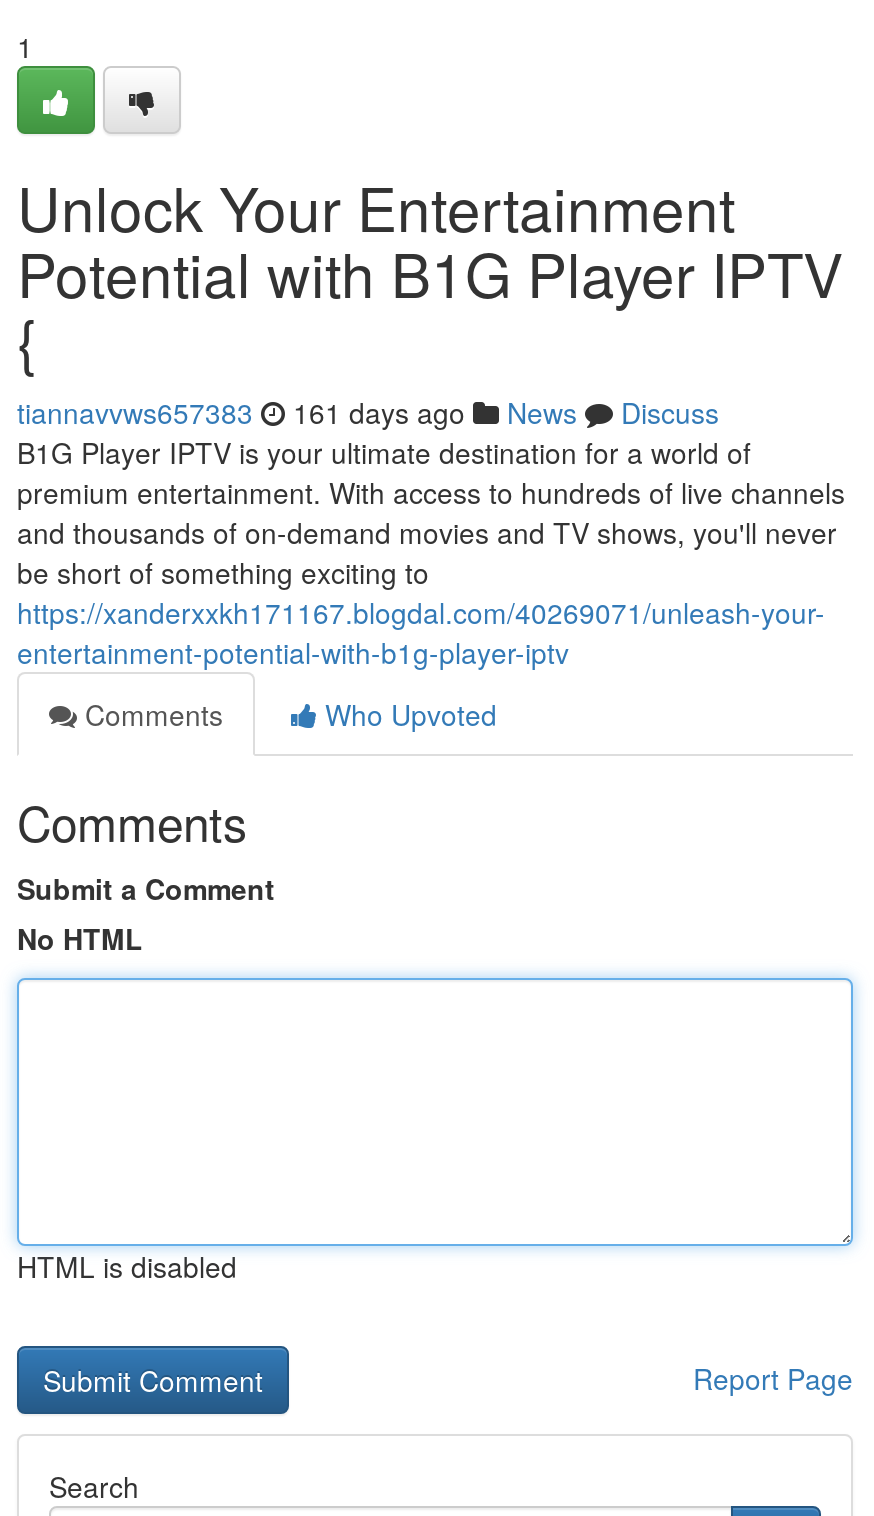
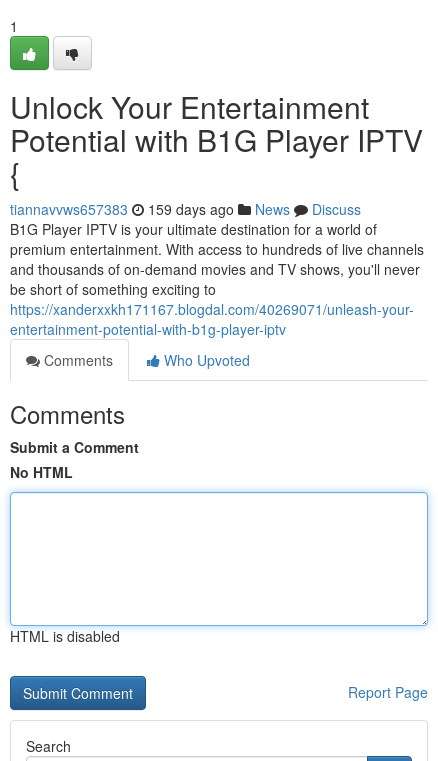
[17,392,719,432] tiannavvws657383 161 days ago News Discuss -> [10,199,361,219] tiannavvws657383 159 days ago News Discuss

